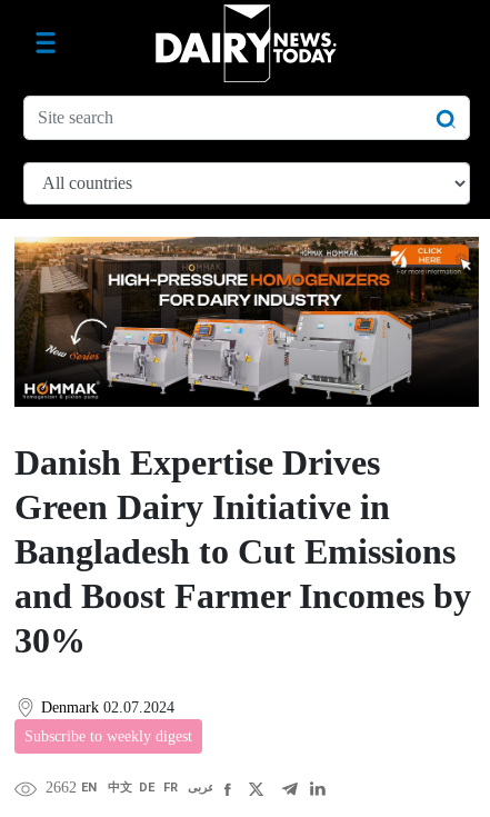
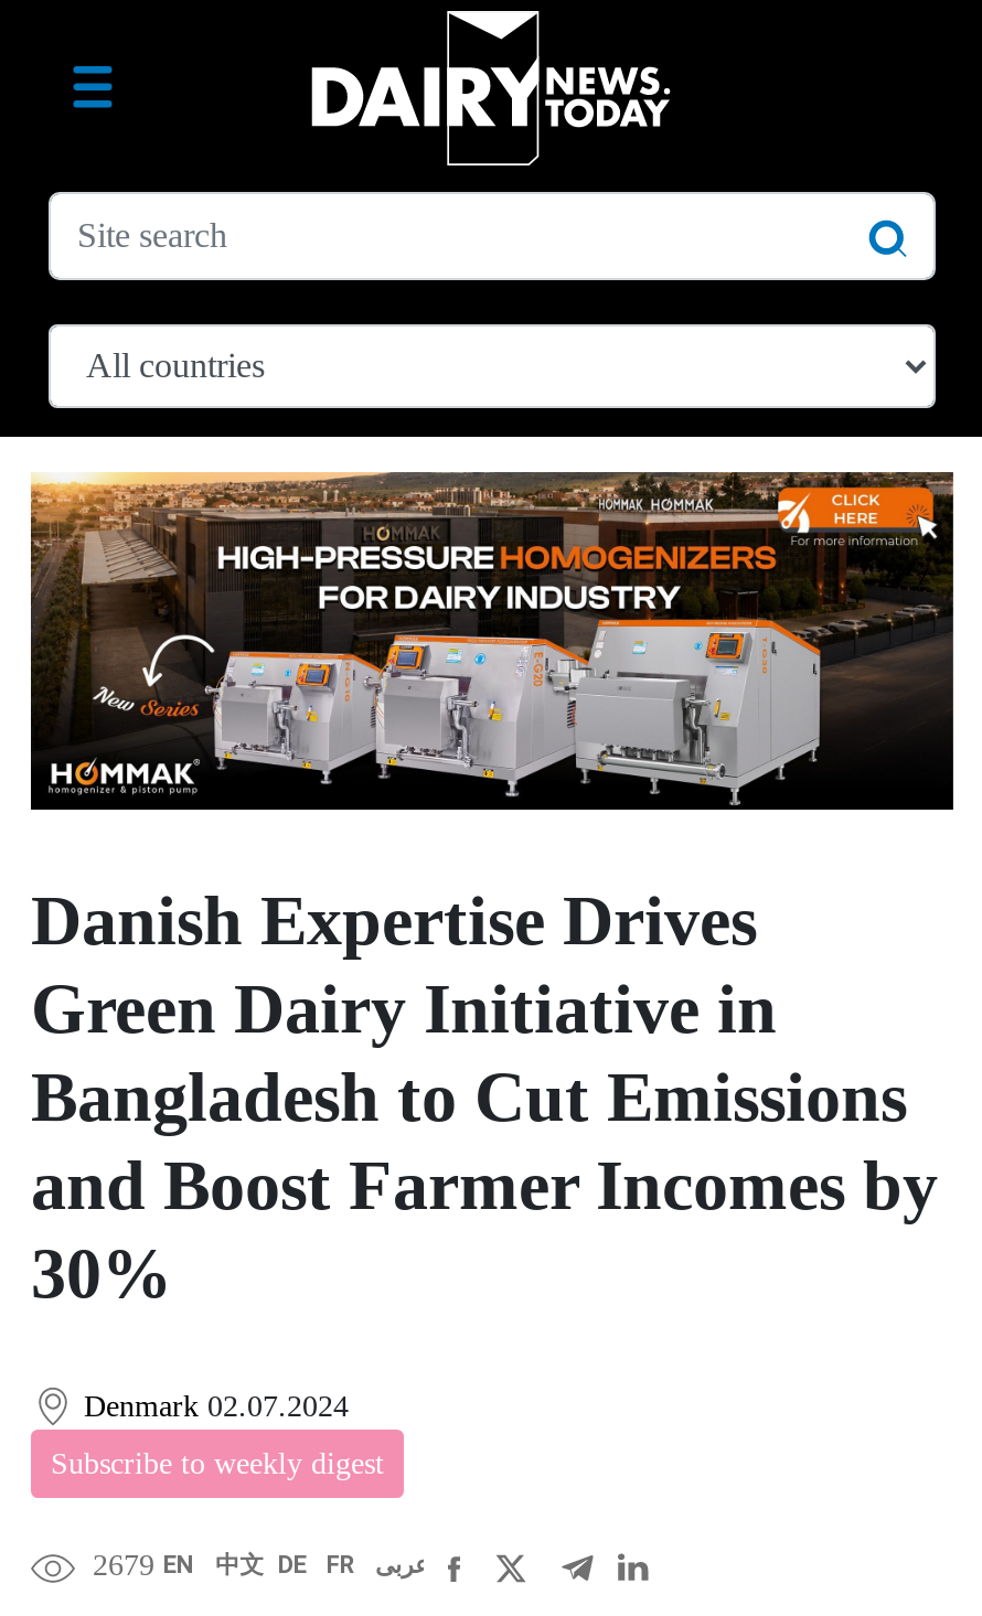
[46,780,178,796] 2662 EN | 中文 DE FR -> [93,1549,354,1582] 2679 EN | 中文 DE | FR

